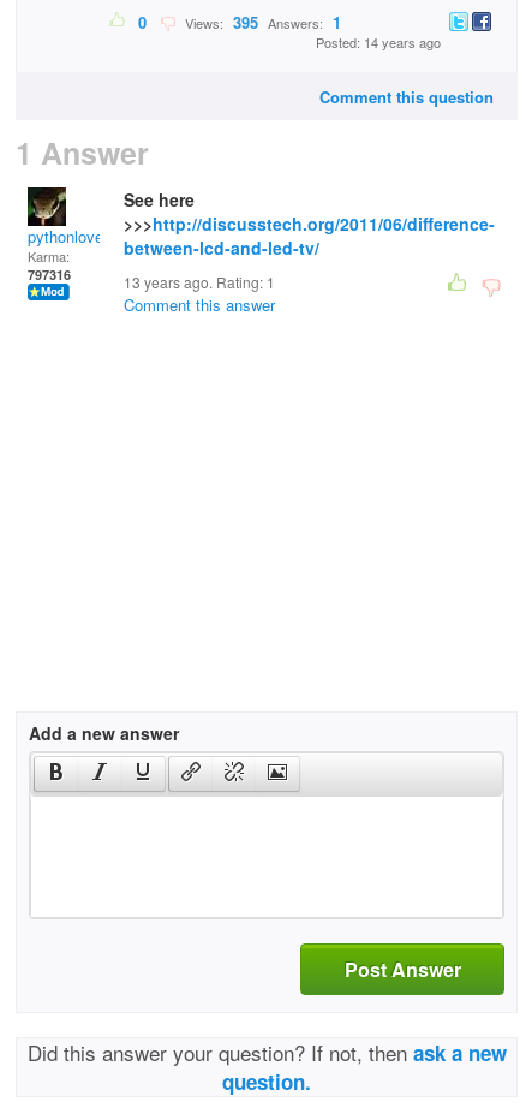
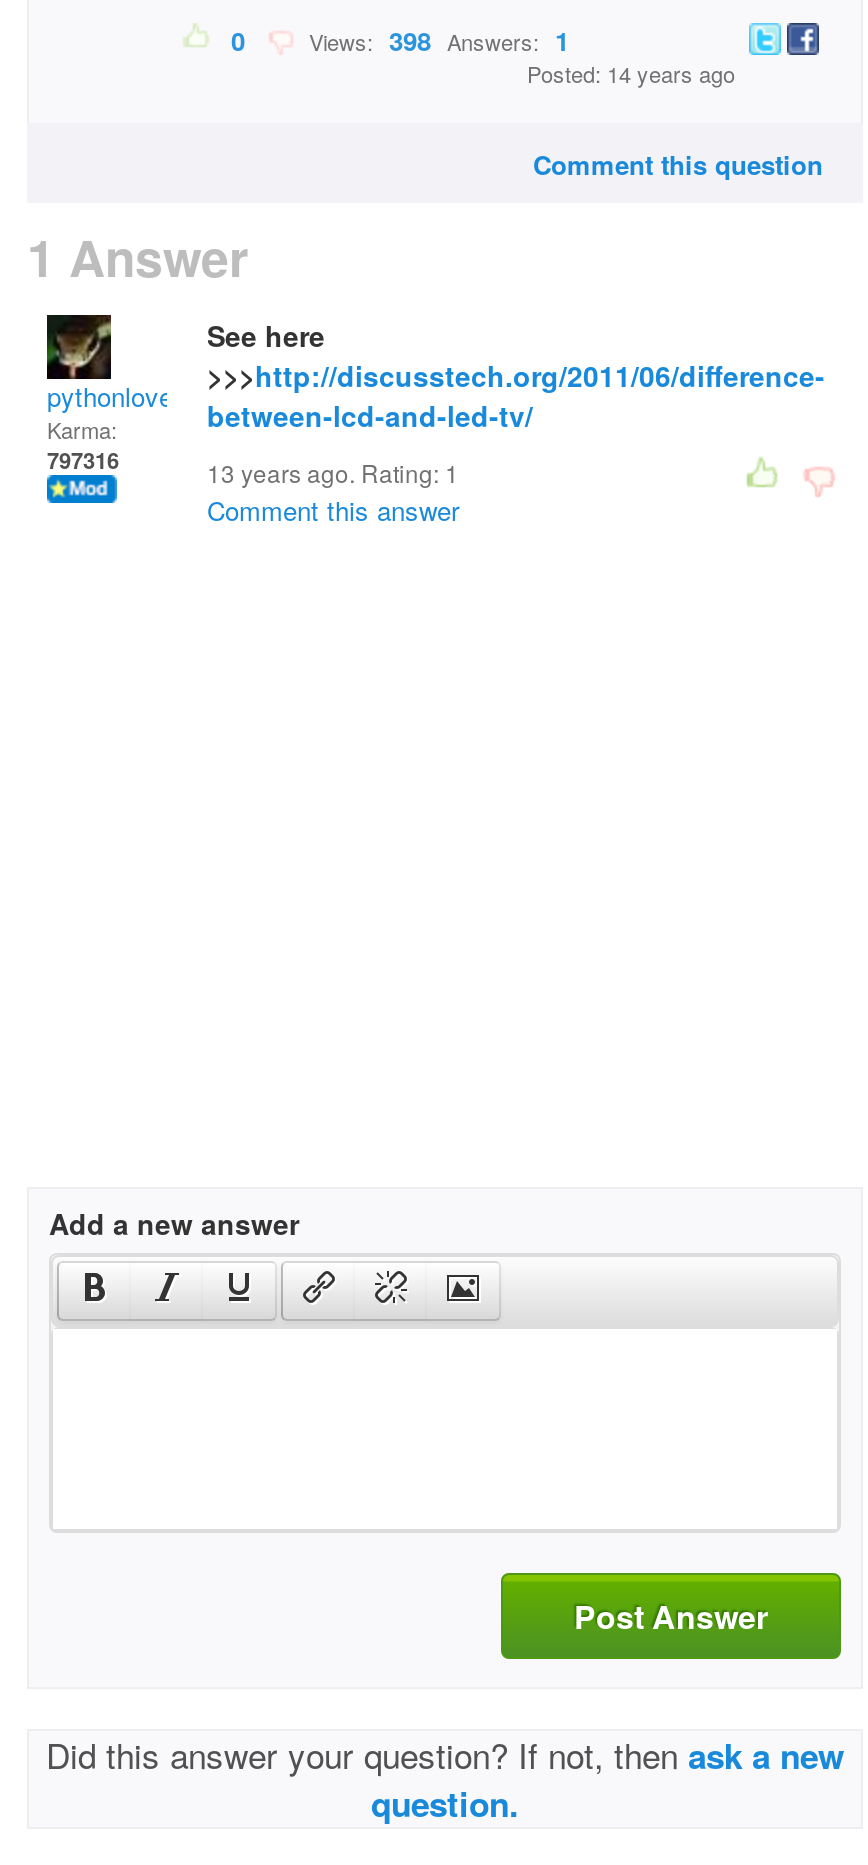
[178,11,341,34] Views: 395 Answers: 1 -> [297,21,569,59] Views: 398 Answers: 1

